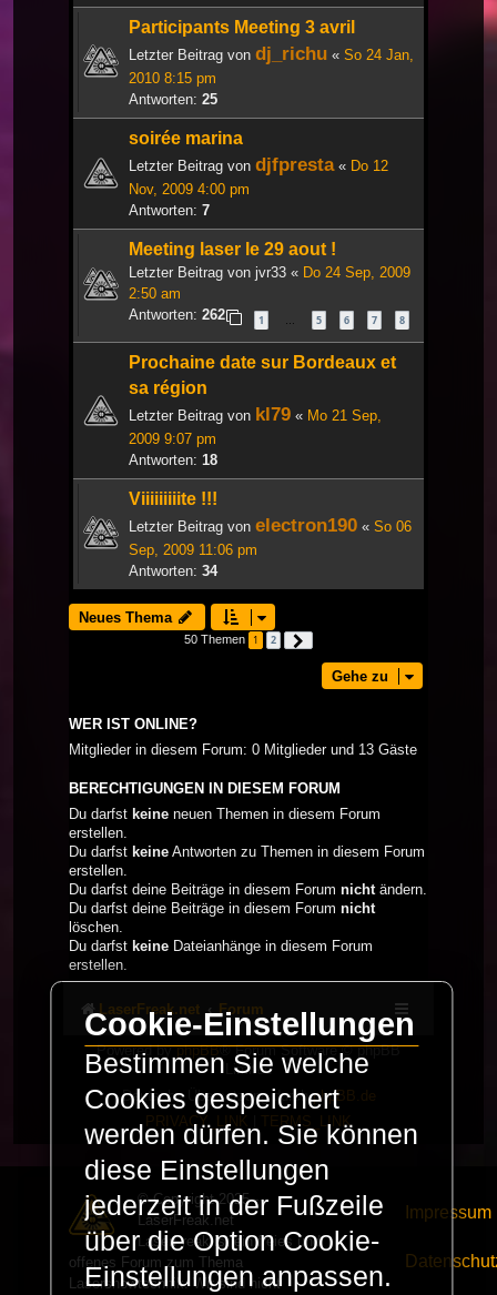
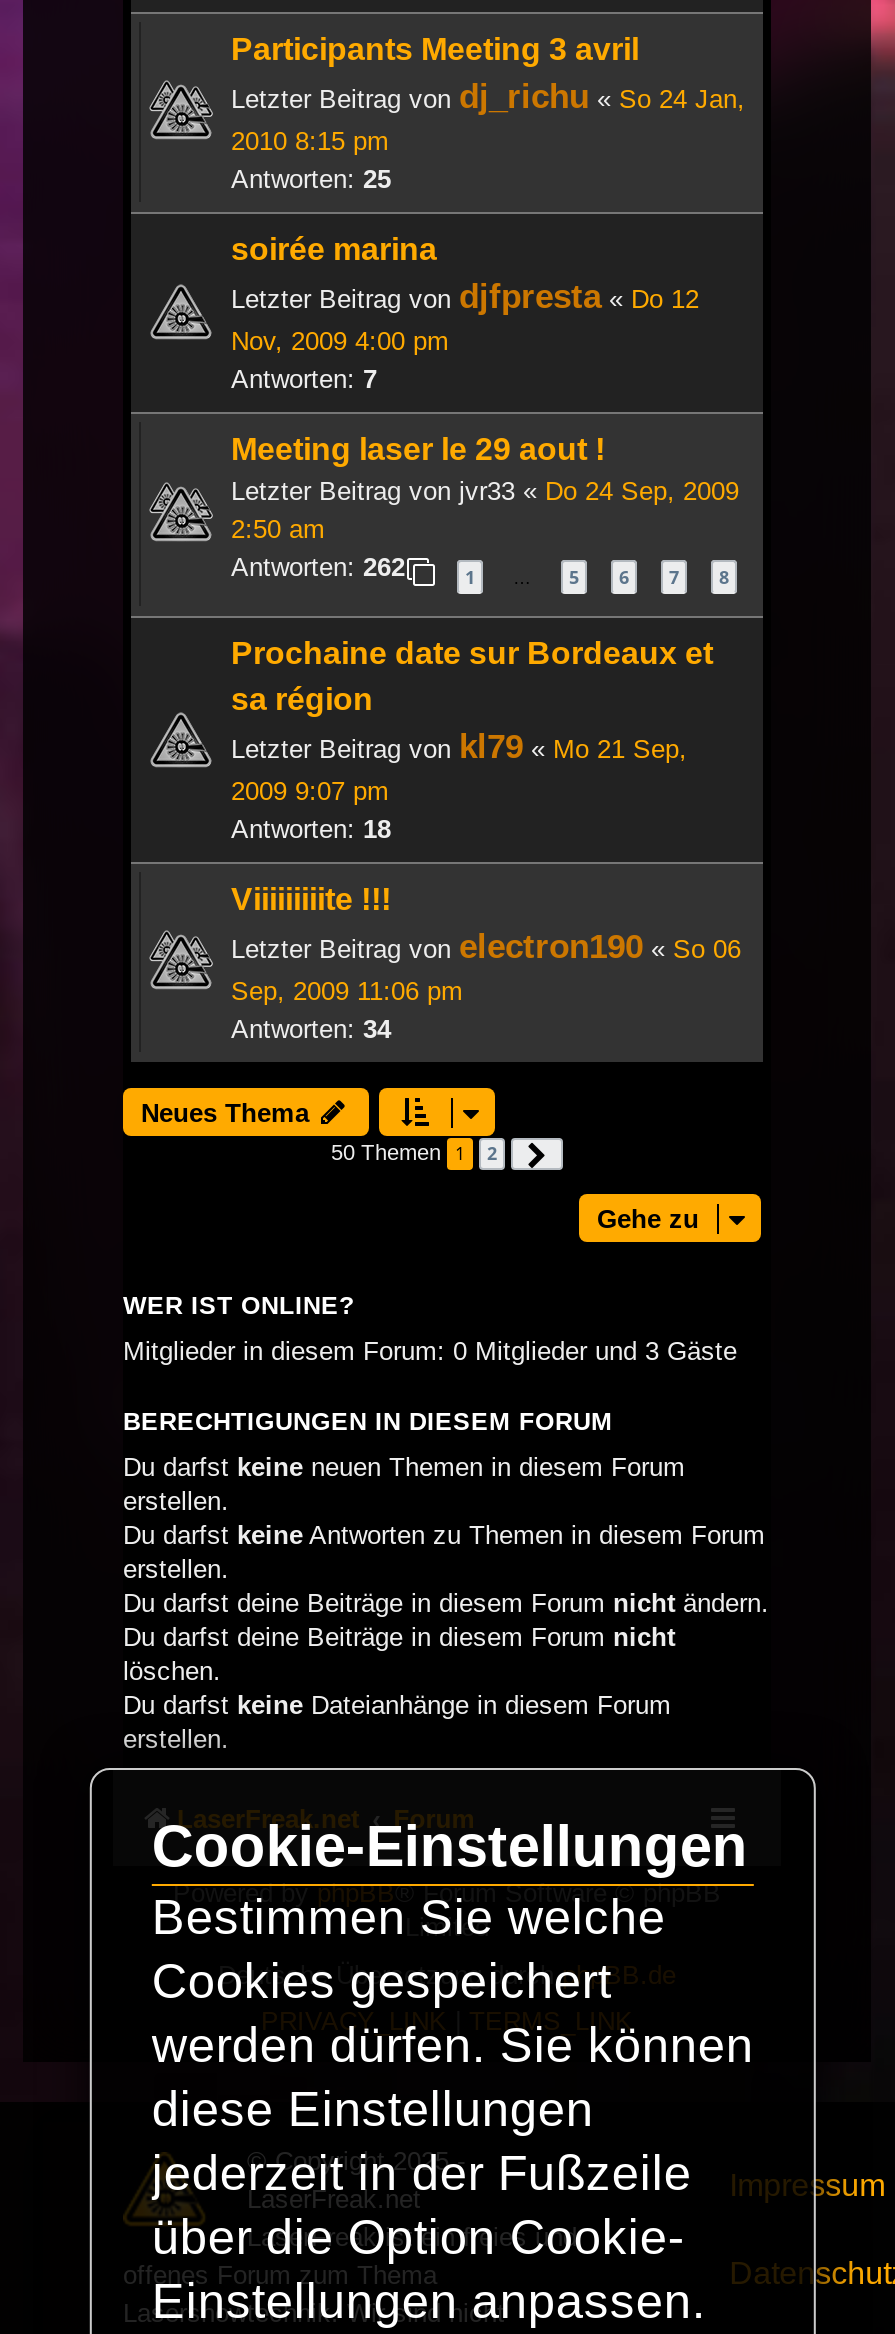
[69,742,417,758] Mitglieder in diesem Forum: 0 Mitglieder und 13 Gäste -> [123,1337,737,1367] Mitglieder in diesem Forum: 0 Mitglieder und 3 Gäste

